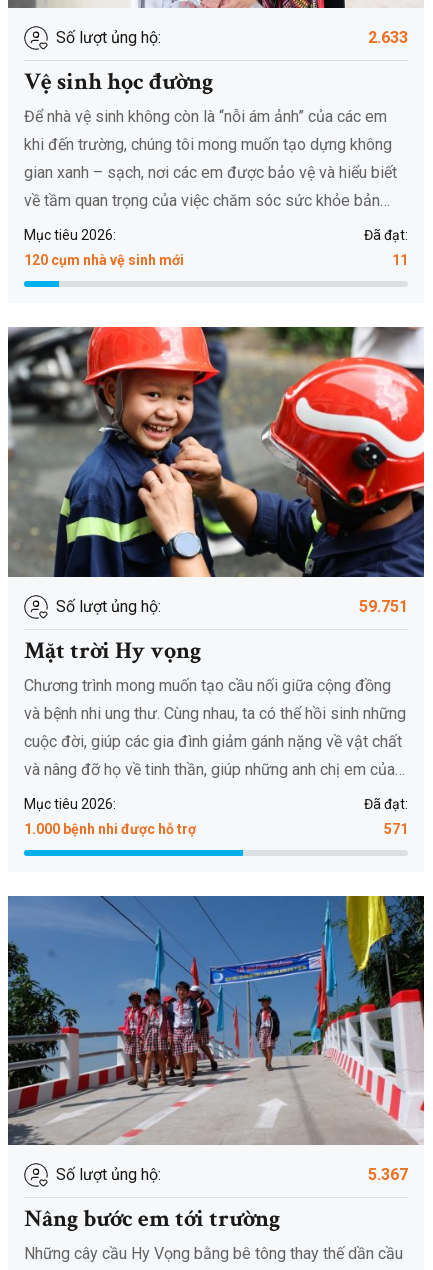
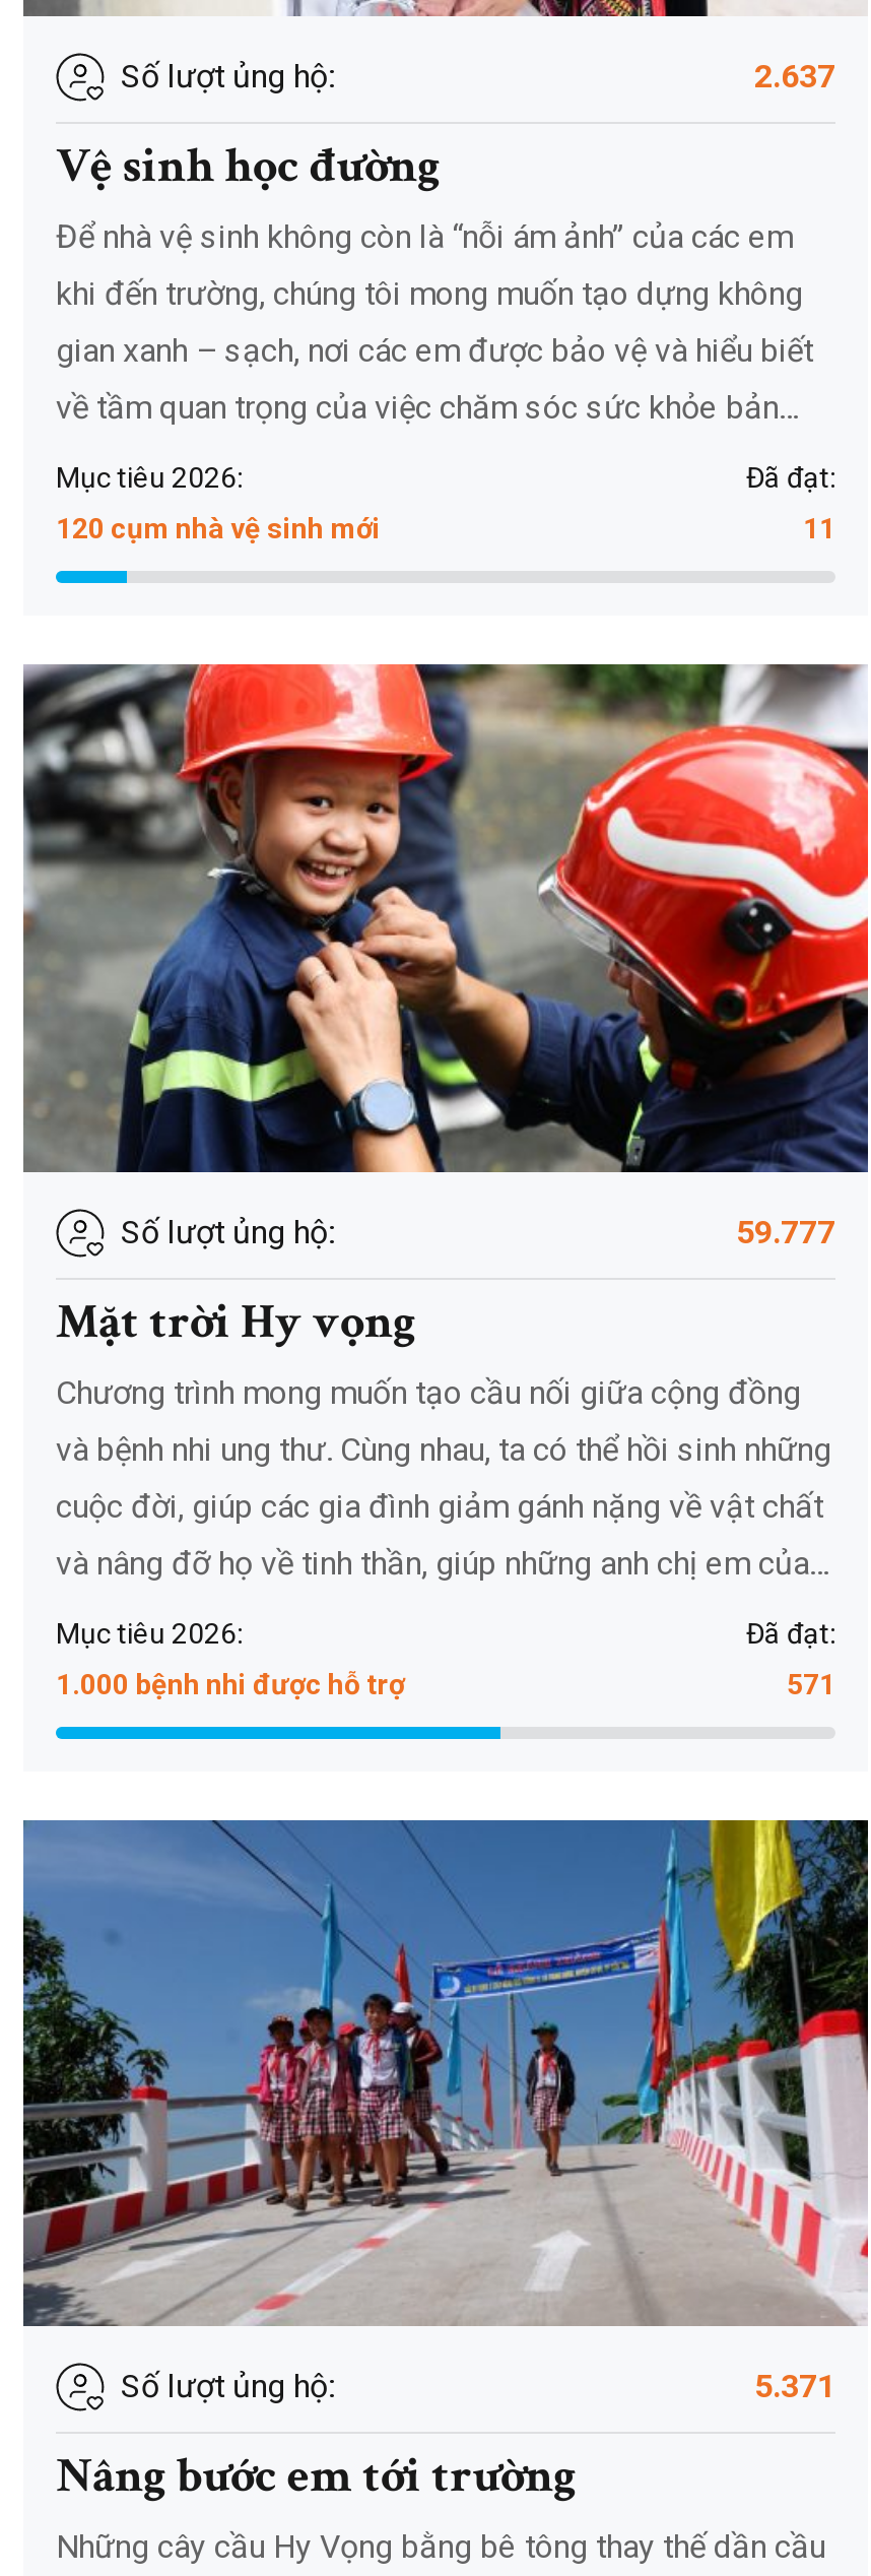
[368,28,408,47] 2.633 -> [754,57,835,96] 2.637
[359,597,408,616] 59.751 -> [736,1212,835,1251] 59.777
[368,1165,408,1184] 5.367 -> [754,2368,835,2406] 5.371

